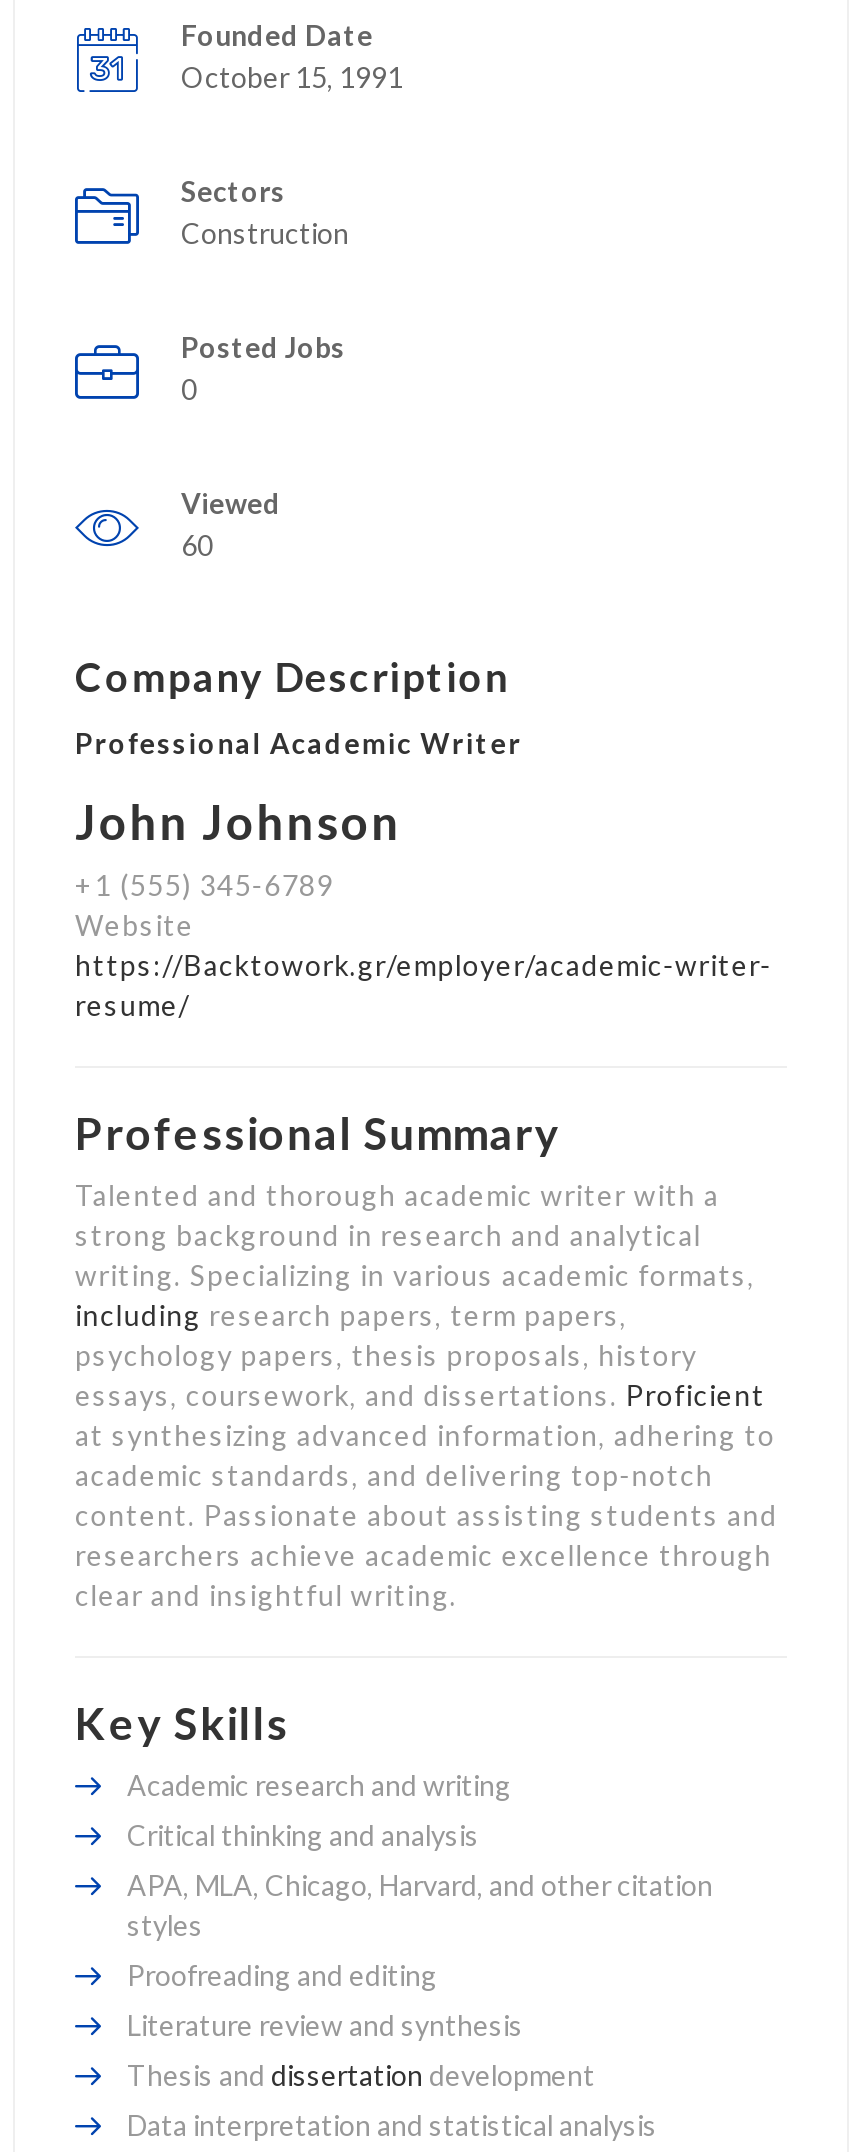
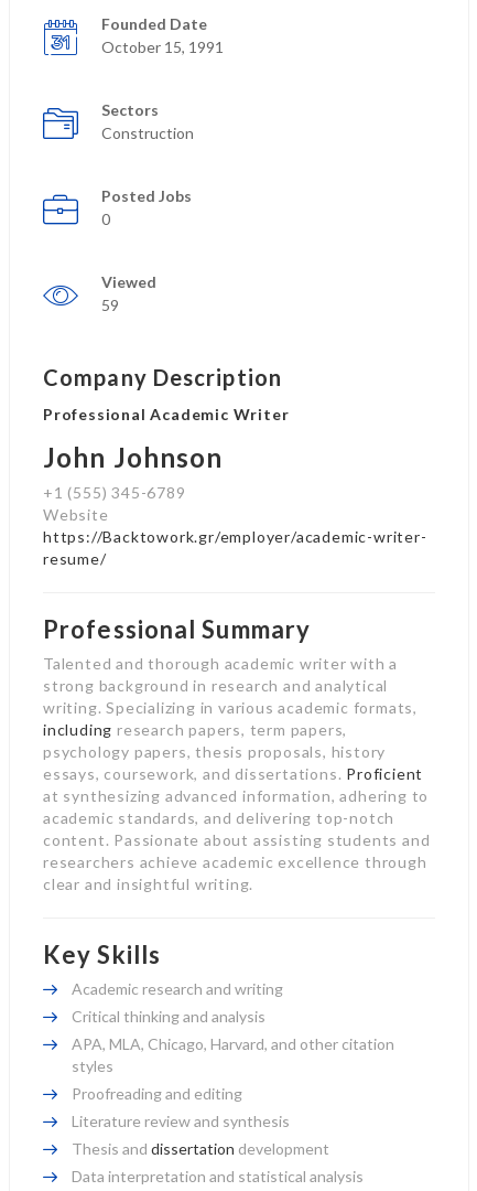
[181,528,213,562] 60 -> [101,296,119,314] 59

